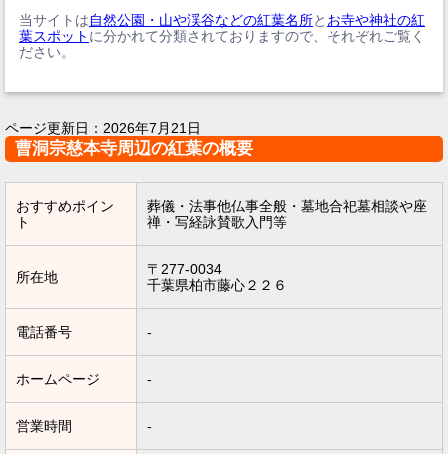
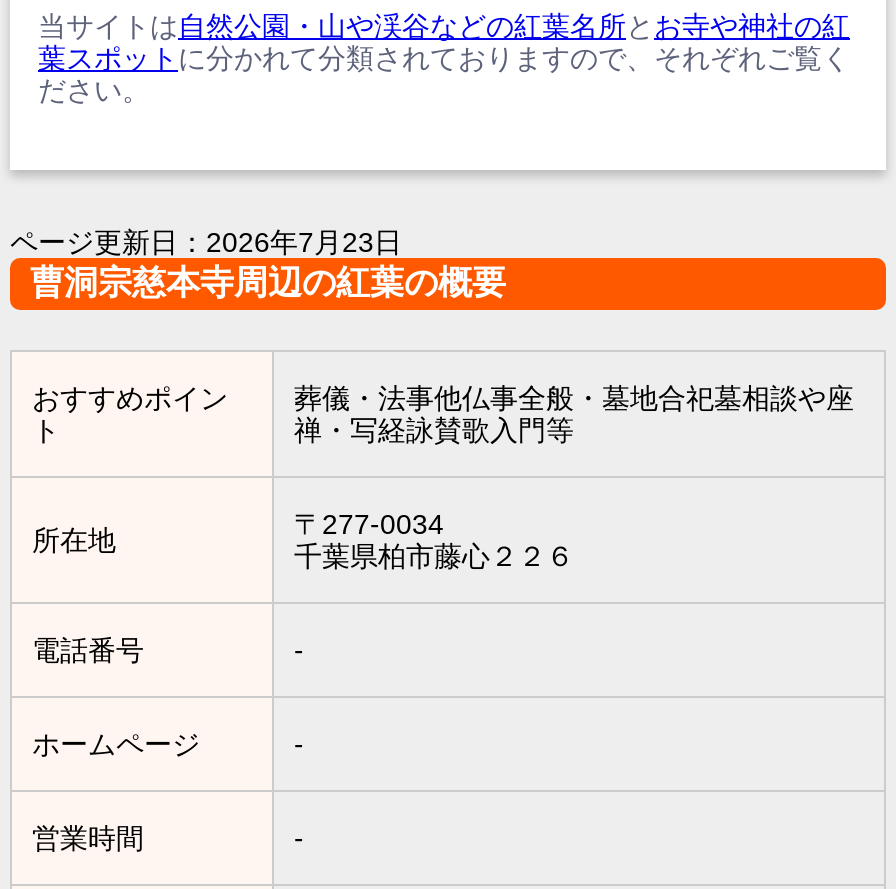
[5,120,201,136] ページ更新日：2026年7月21日 -> [10,226,402,258] ページ更新日：2026年7月23日

